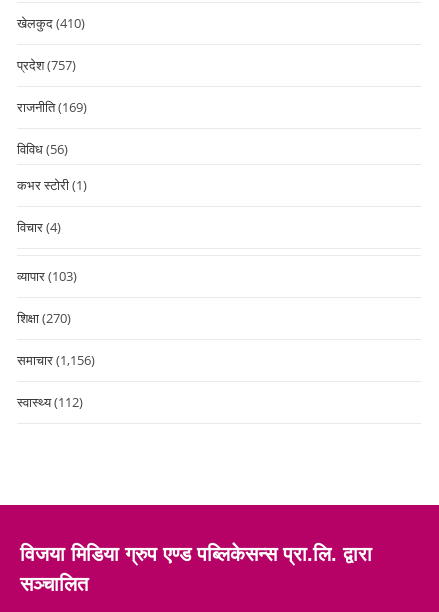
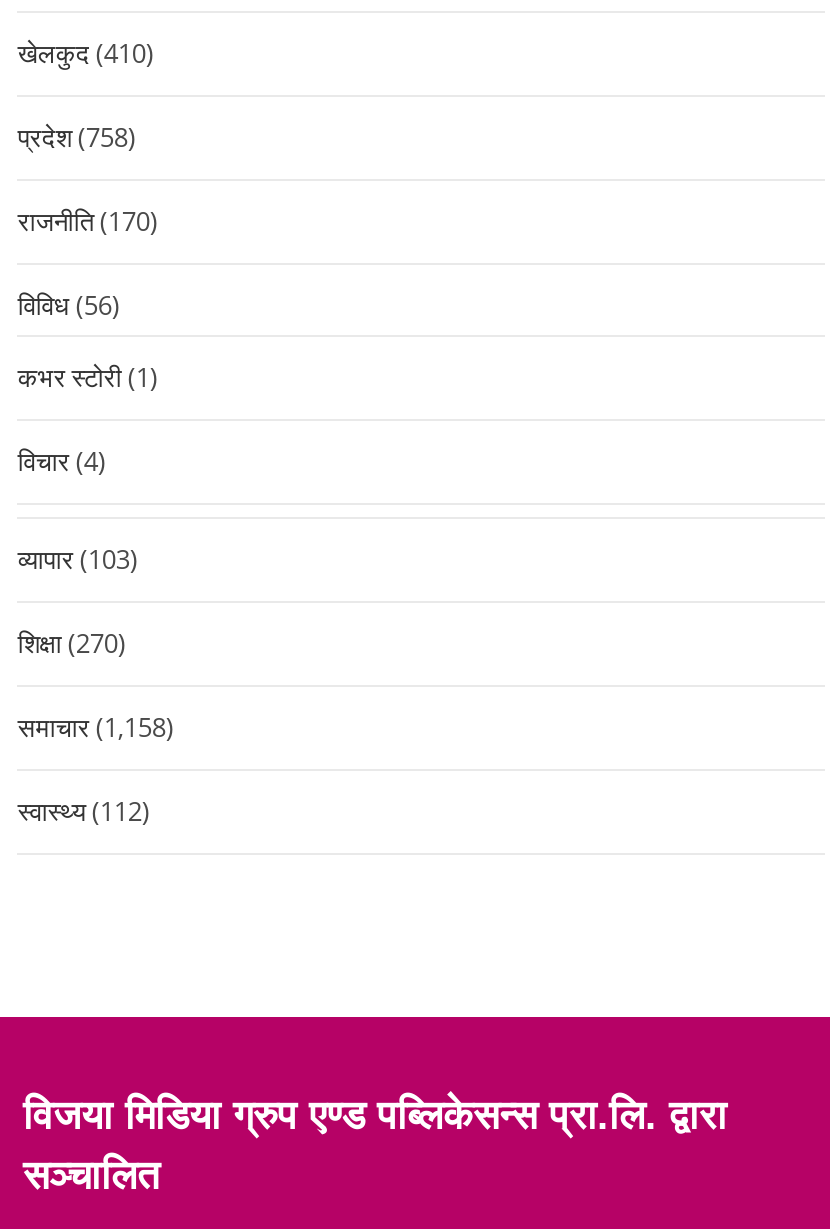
[17,56,76,74] प्रदेश (757) -> [18,119,136,155] प्रदेश (758)
[17,98,87,116] राजनीति (169) -> [18,203,158,239] राजनीति (170)
[17,351,95,369] समाचार (1,156) -> [18,709,174,745] समाचार (1,158)

